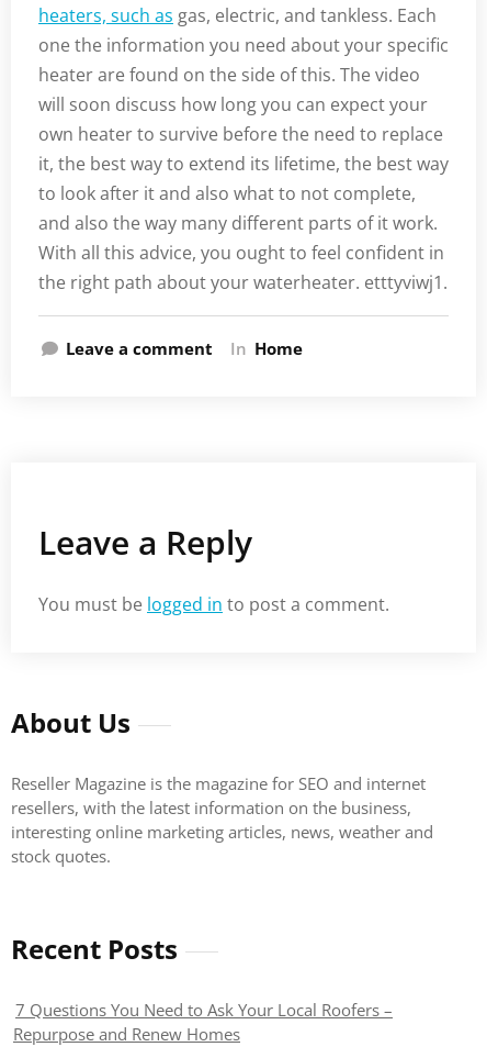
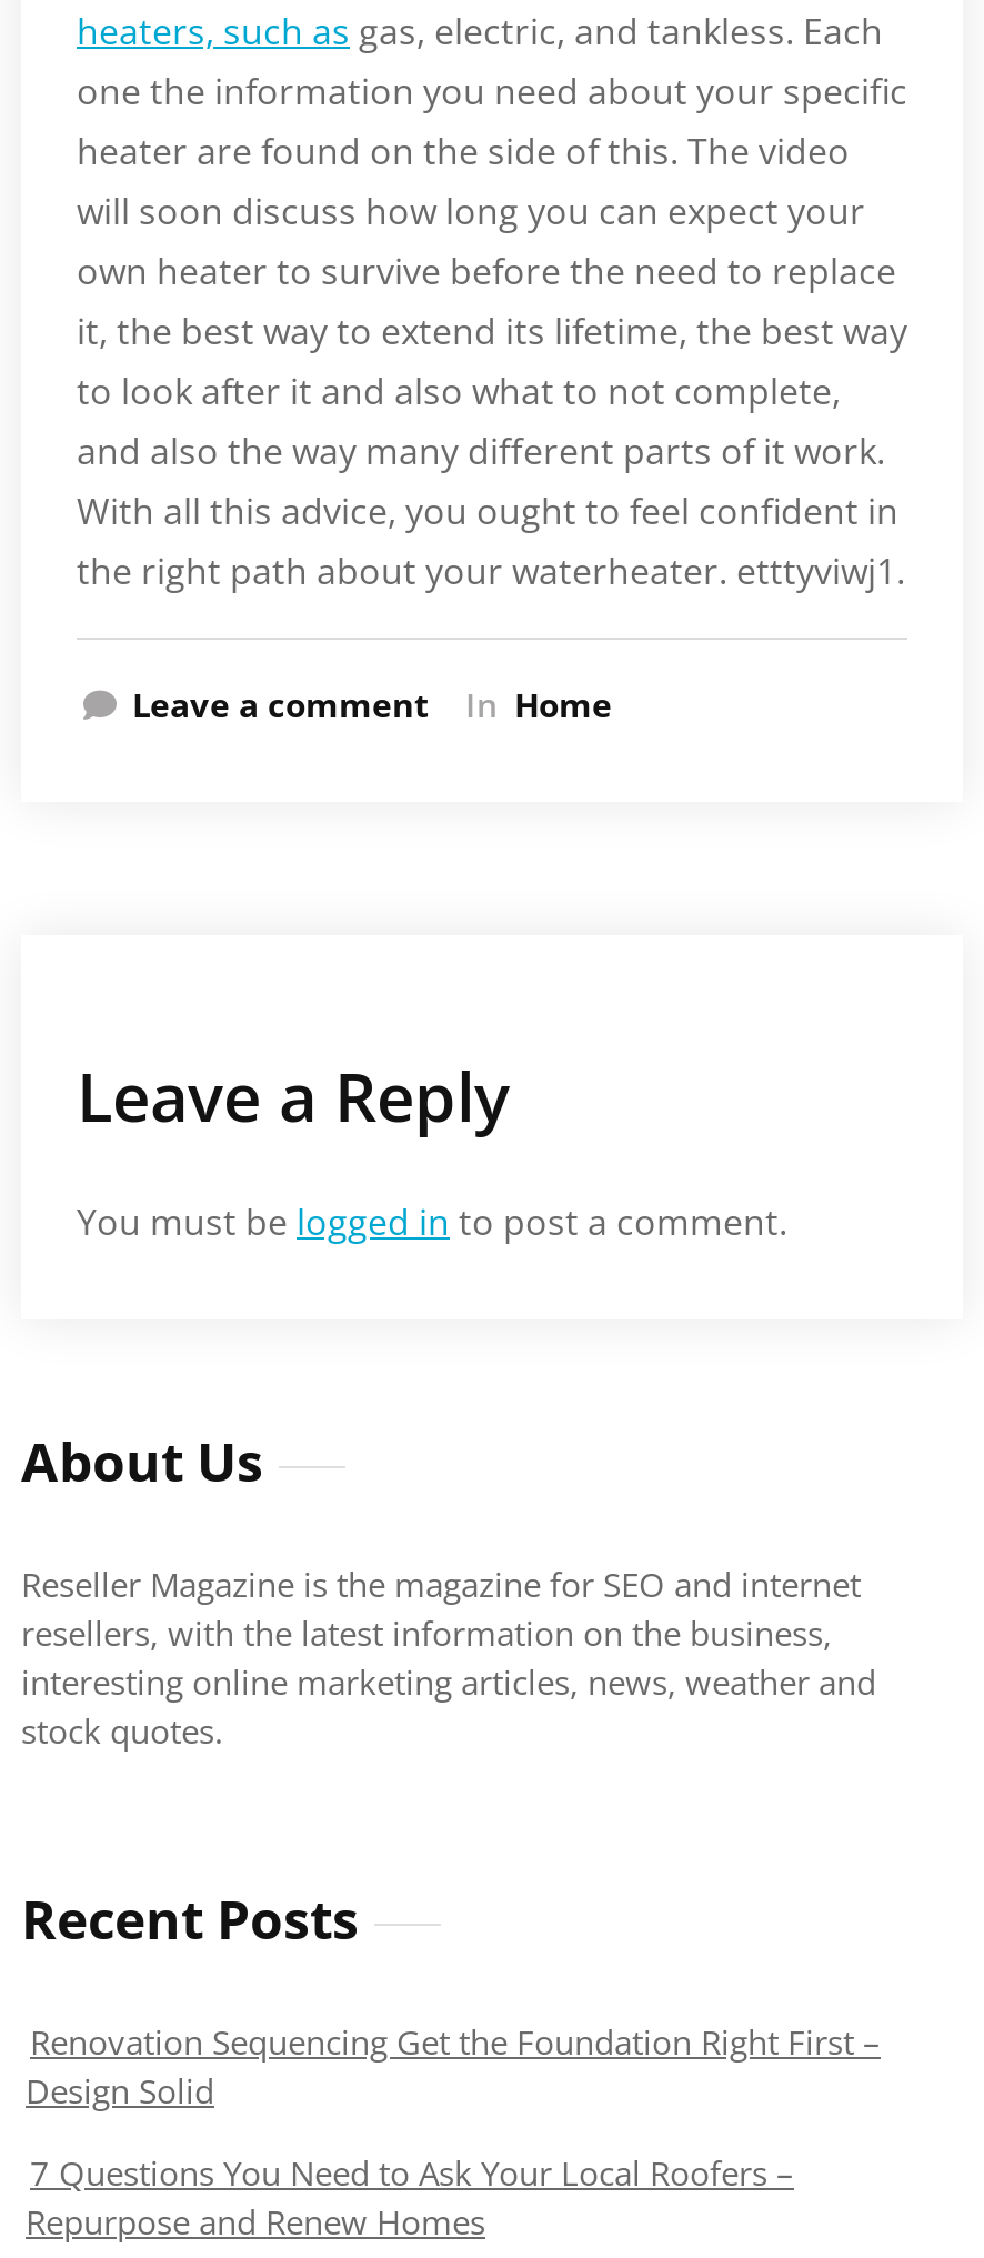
none -> [26,2019,881,2113] Renovation Sequencing Get the Foundation Right First – | Design Solid

